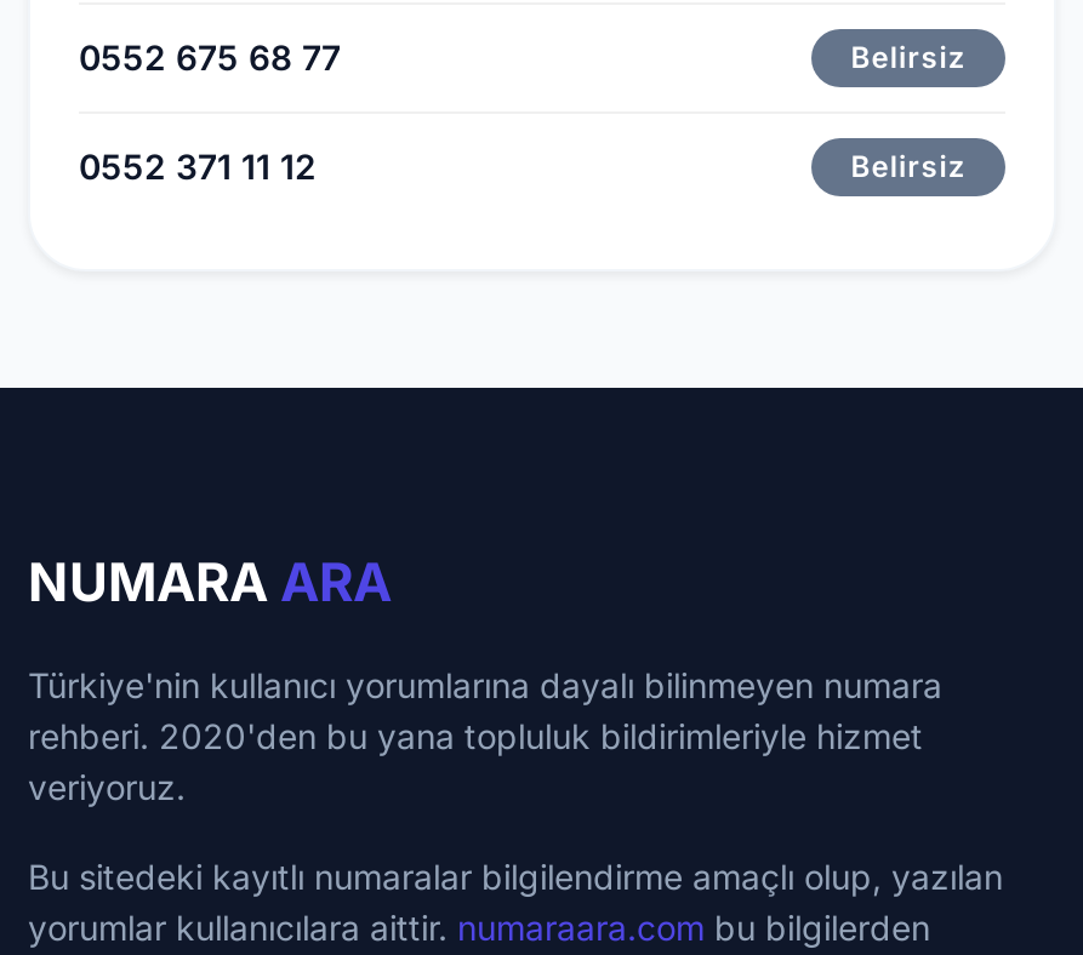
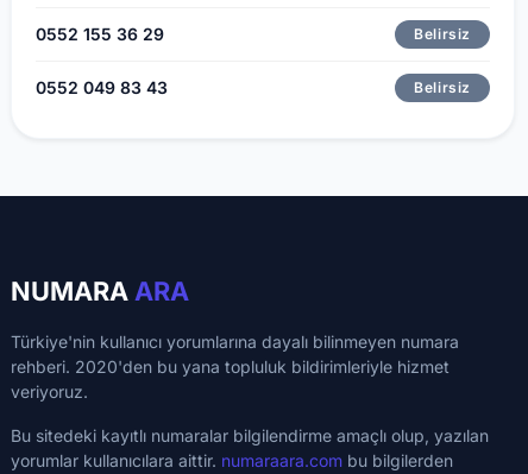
[79,37,341,78] 0552 675 68 77 -> [36,24,164,44] 0552 155 36 29
[79,146,317,187] 0552 371 11 12 -> [36,77,168,98] 0552 049 83 43

